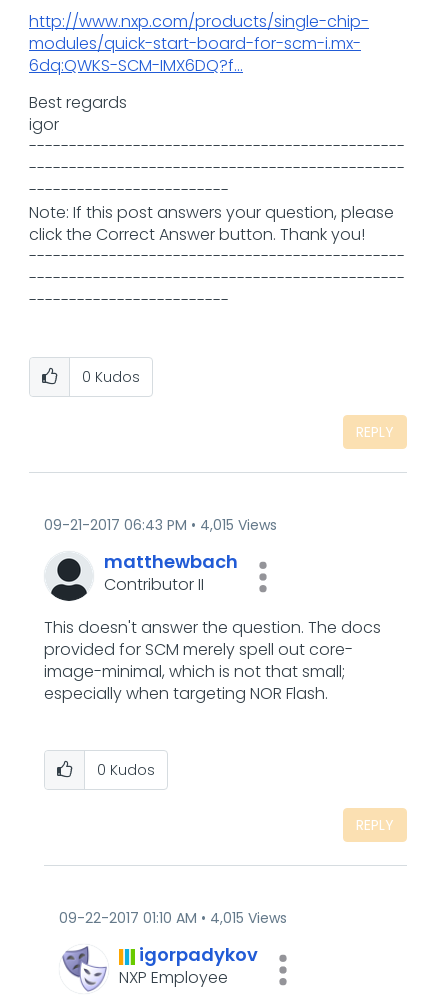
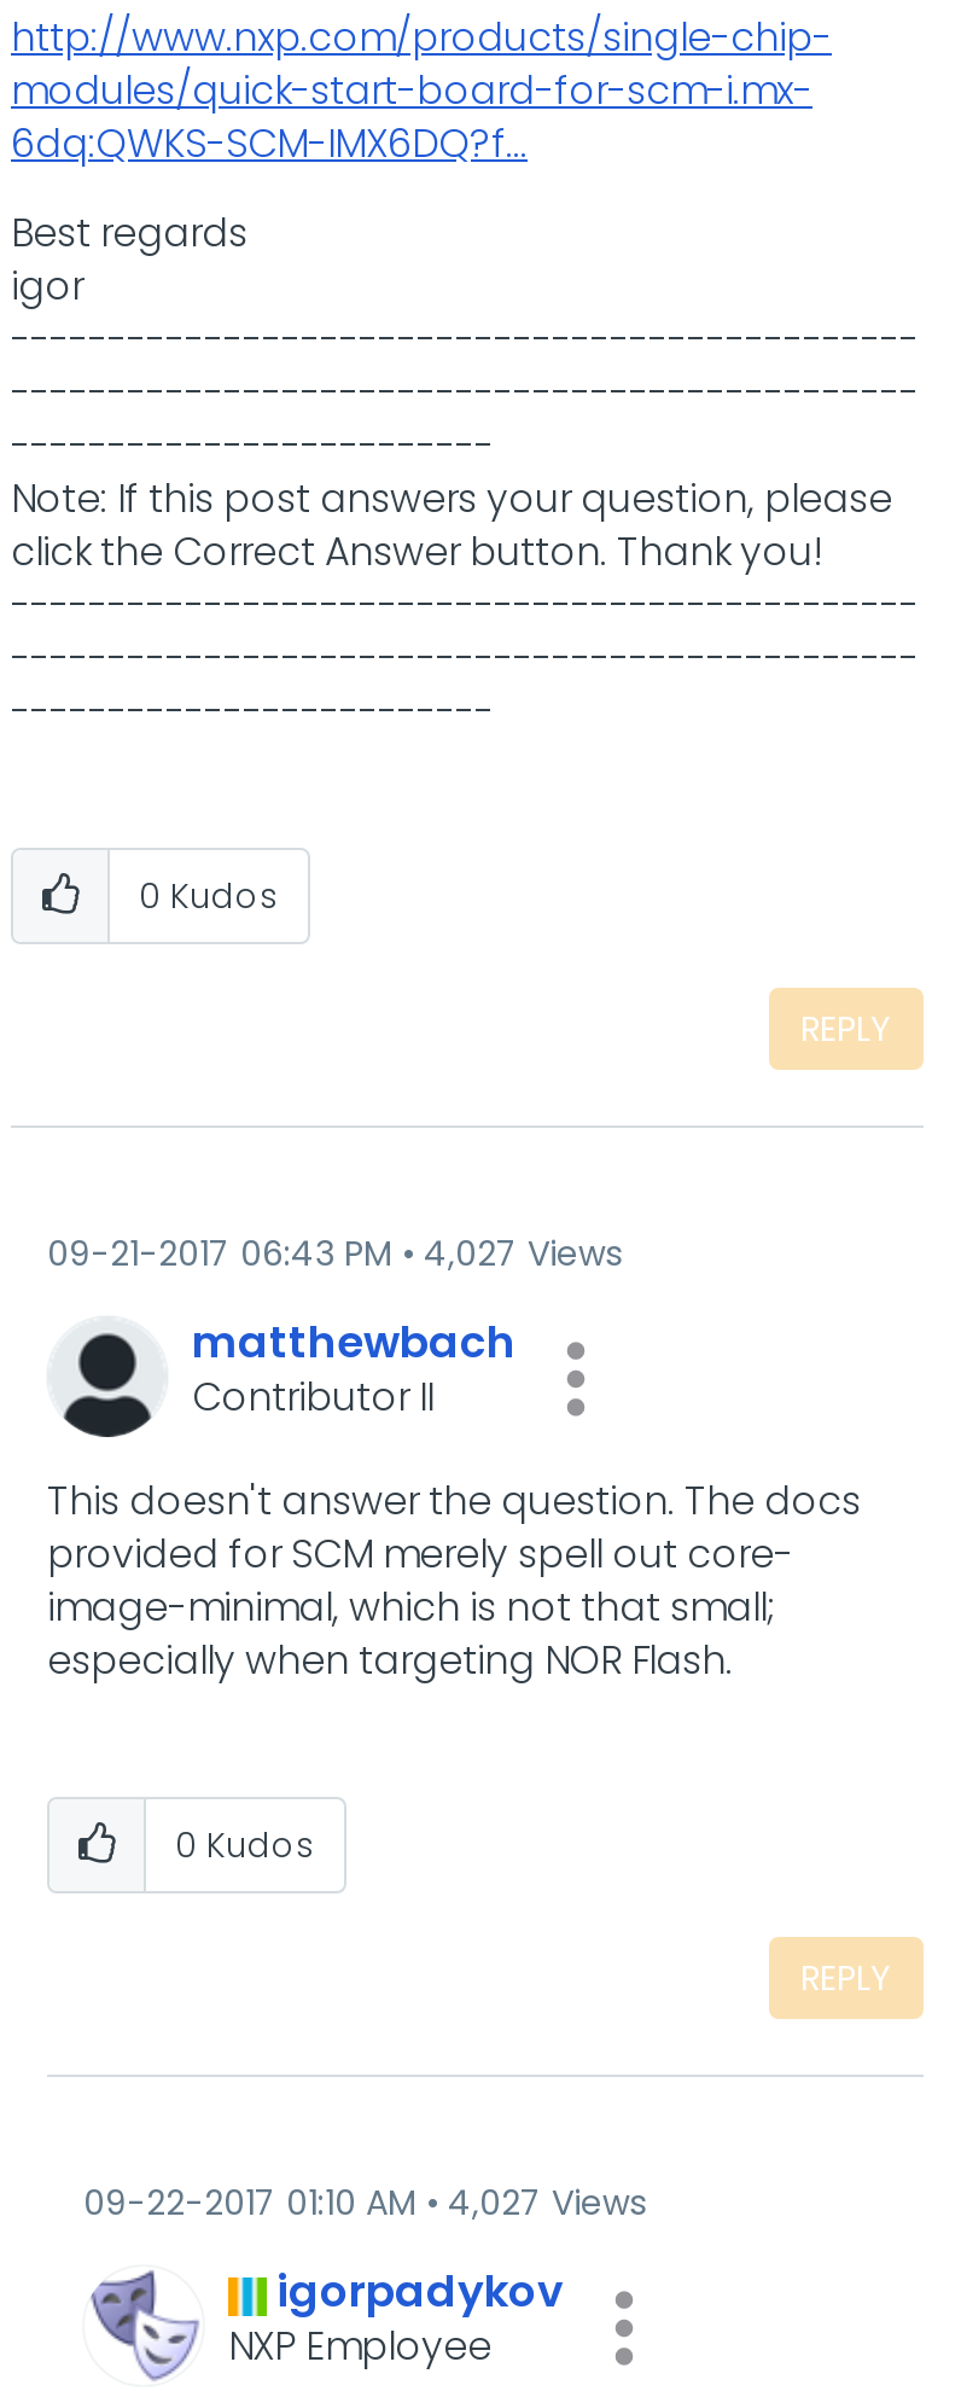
[44,515,277,535] 09-21-2017 06:43 PM 4,015 Views -> [47,1229,622,1278] 09-21-2017 06:43 PM 4,027 Views
[59,908,287,928] 09-22-2017 01:10 AM 4,015 Views -> [83,2178,646,2227] 09-22-2017 01:10 AM 4,027 Views

